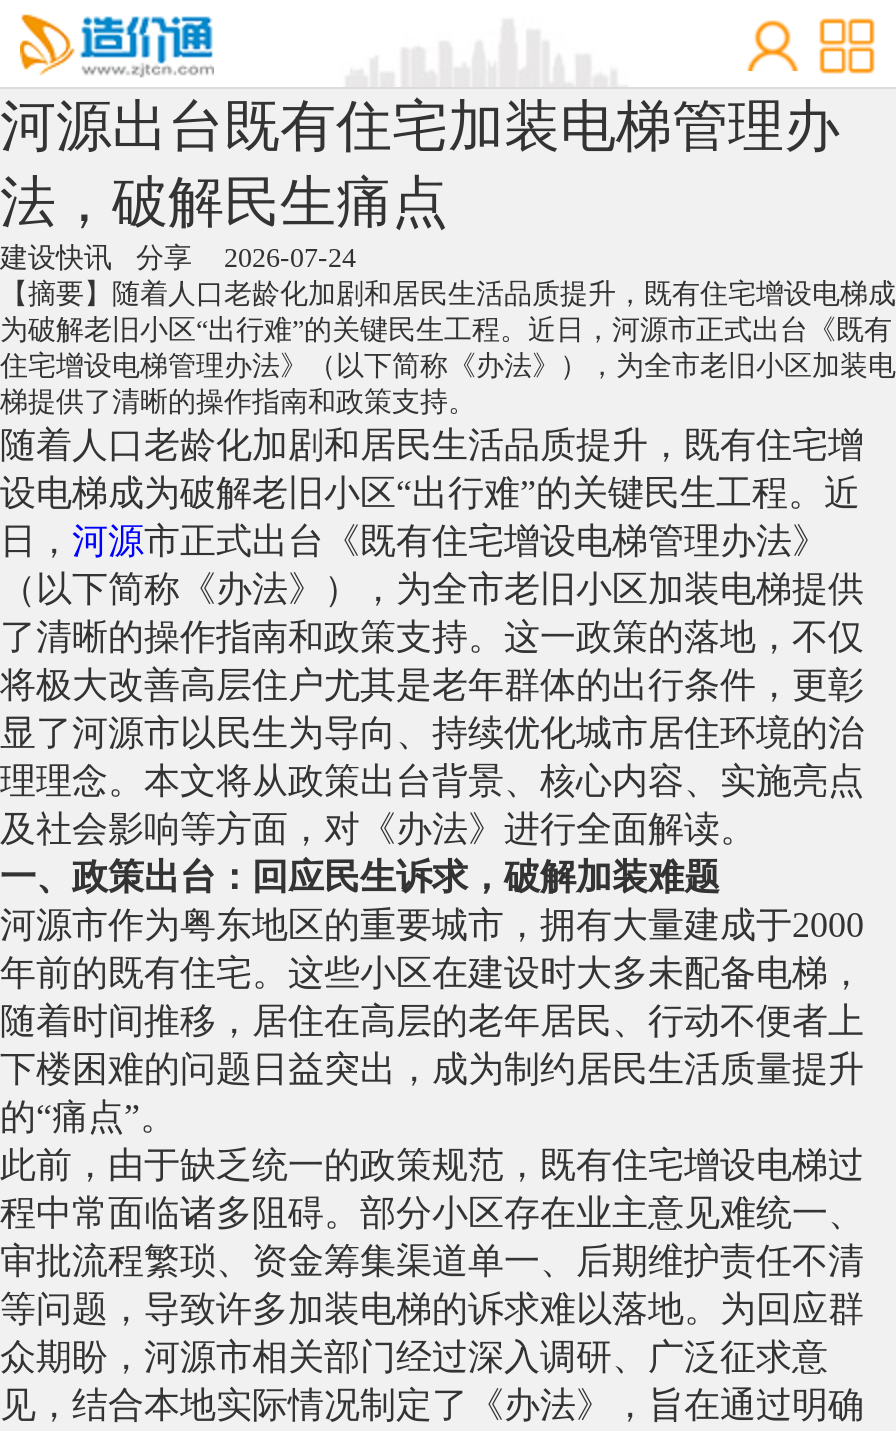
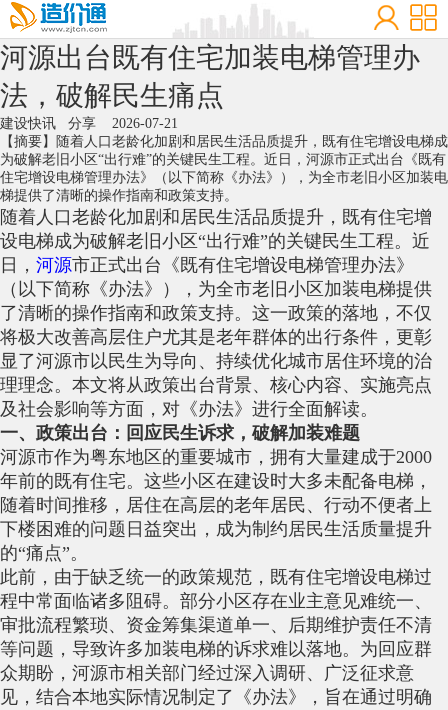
[0,243,356,273] 建设快讯 分享2026-07-24 -> [0,116,178,131] 建设快讯 分享2026-07-21

